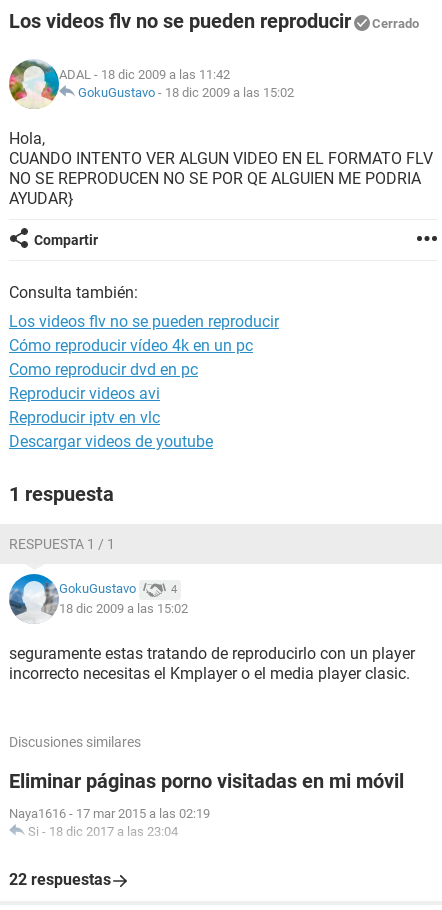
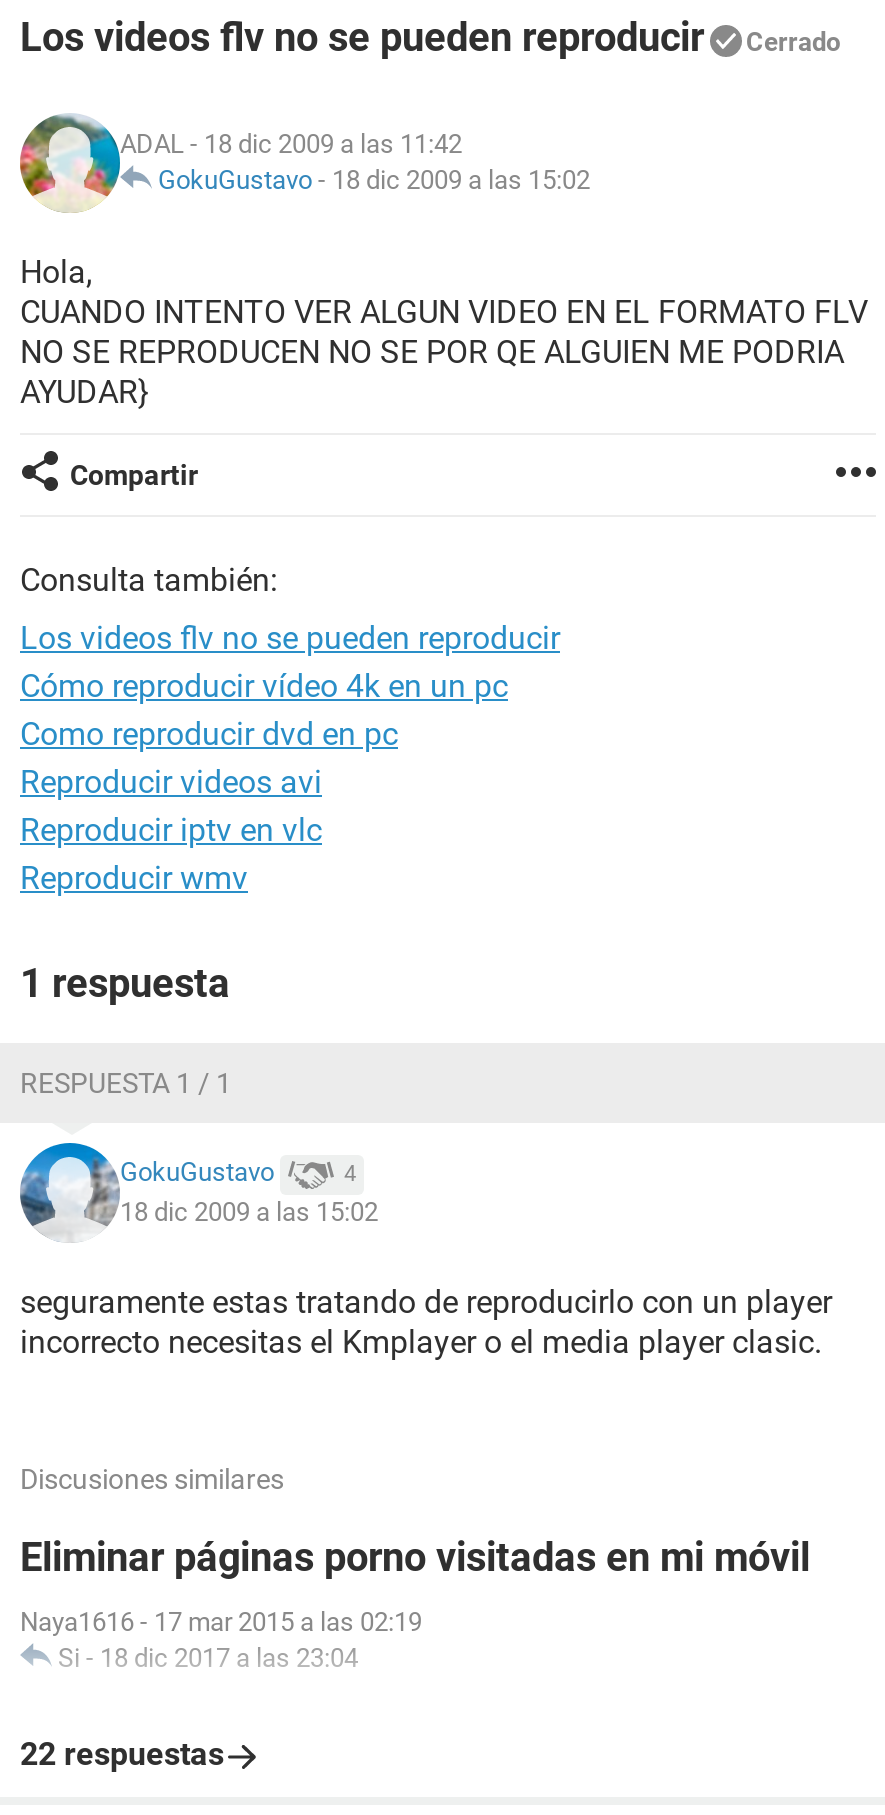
[9,432,213,451] Descargar videos de youtube -> [20,859,248,897] Reproducir wmv

